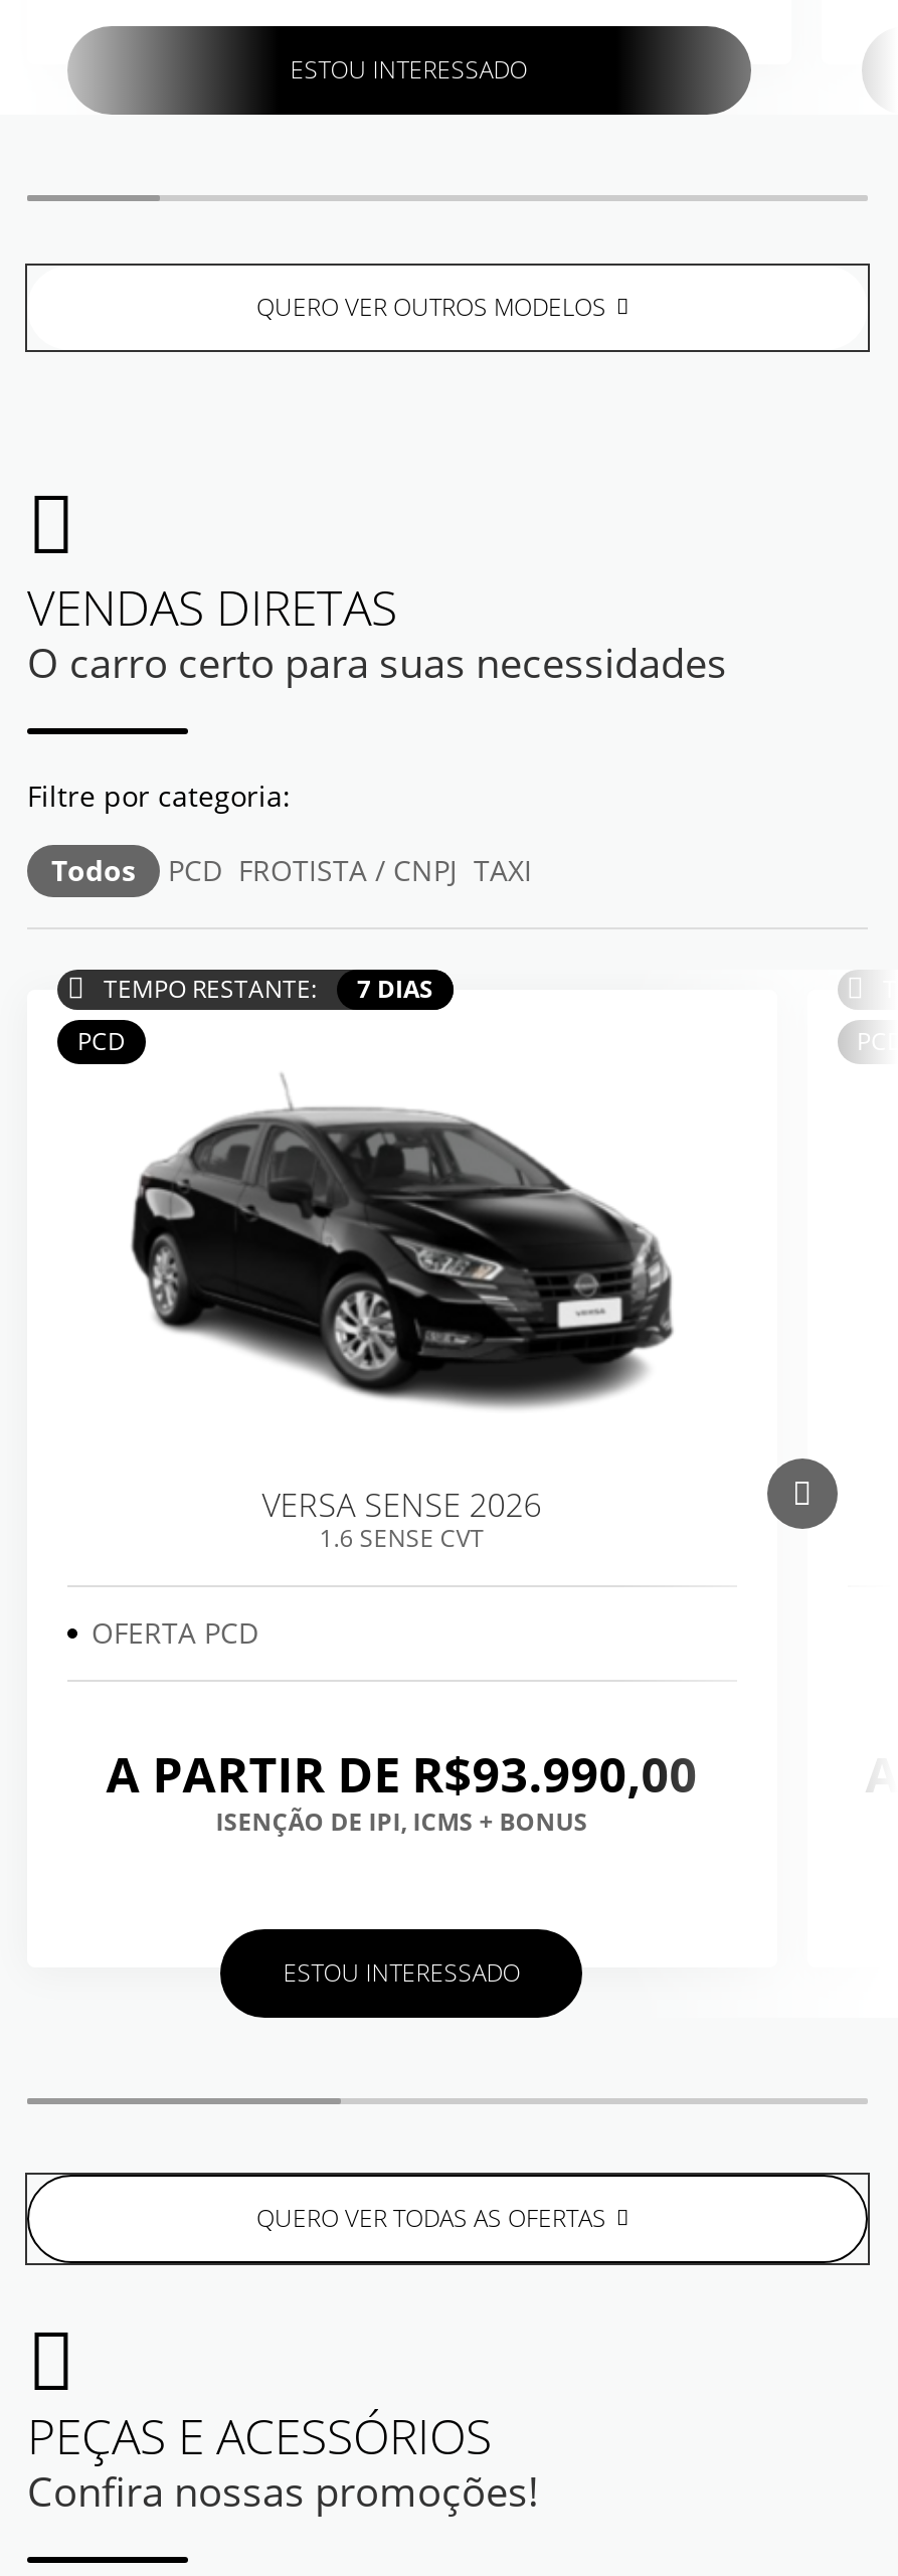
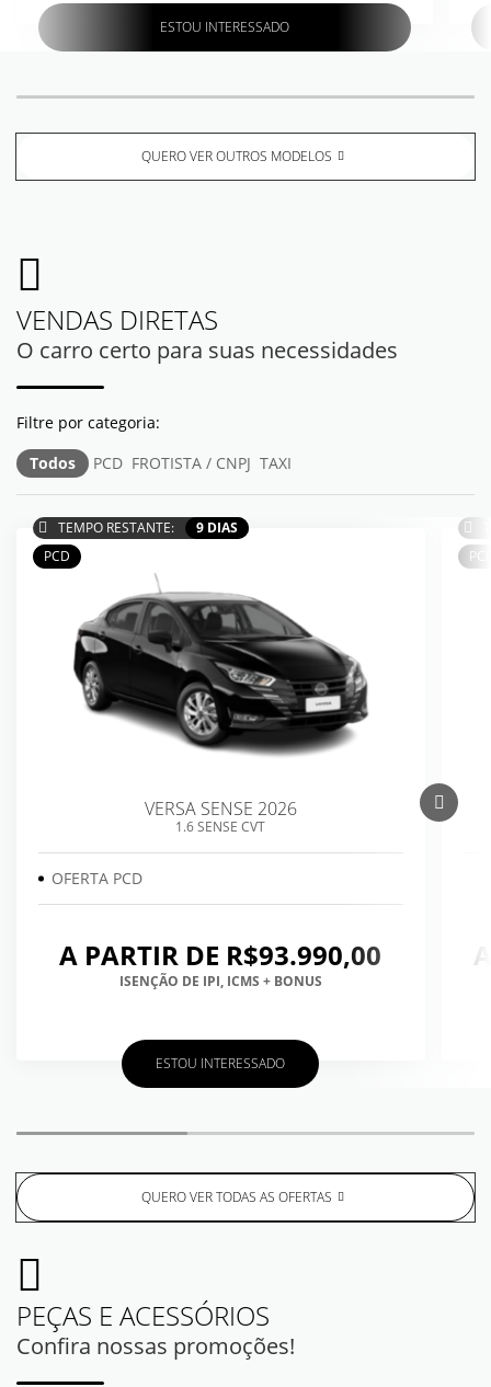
[104,972,433,1006] TEMPO RESTANTE: 7 DIAS -> [58,518,238,537] TEMPO RESTANTE: 9 DIAS

